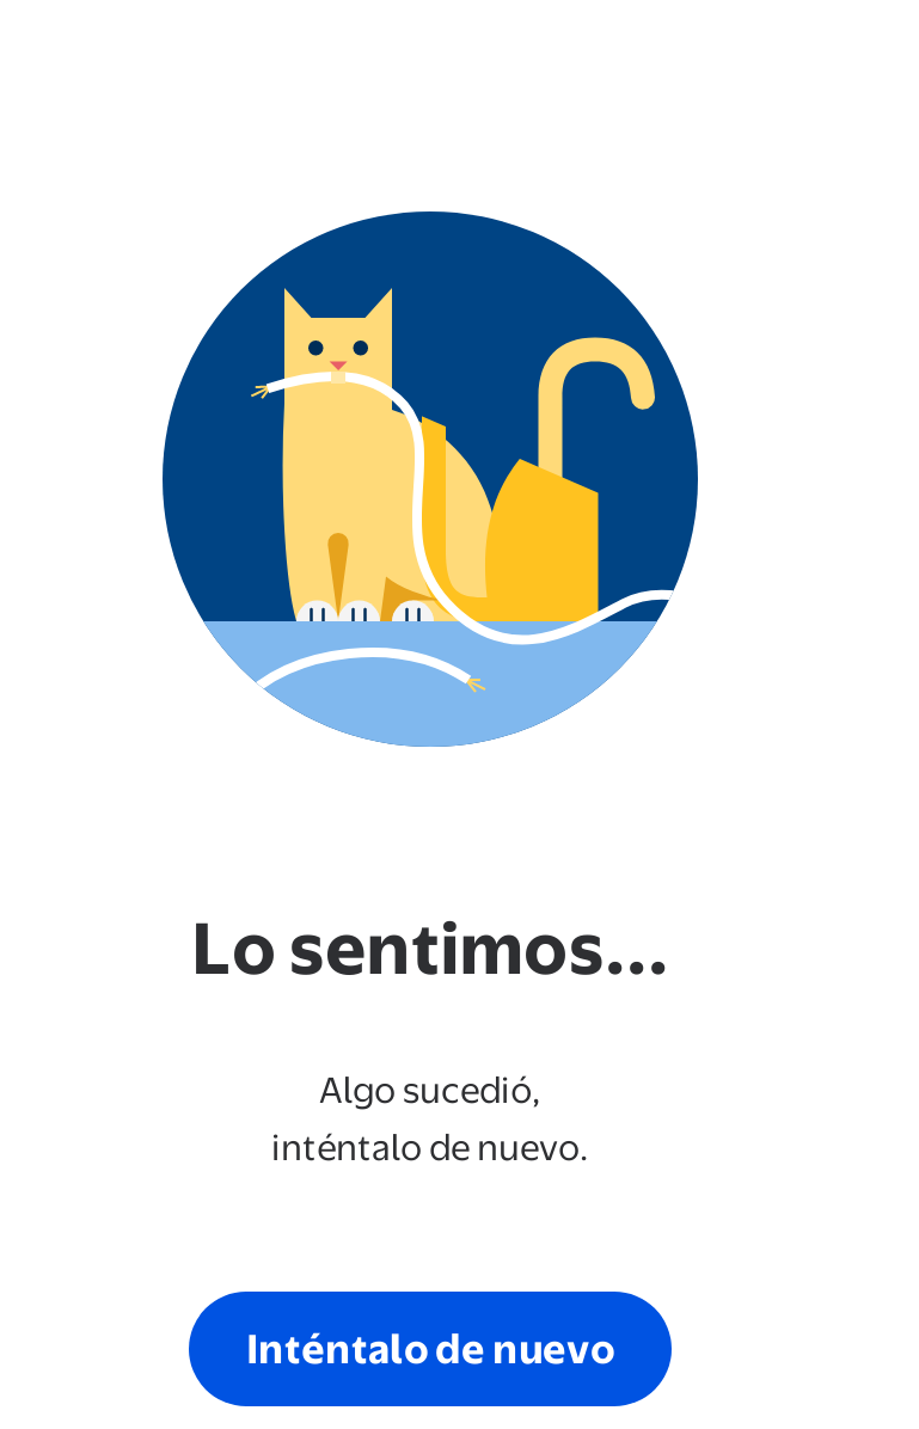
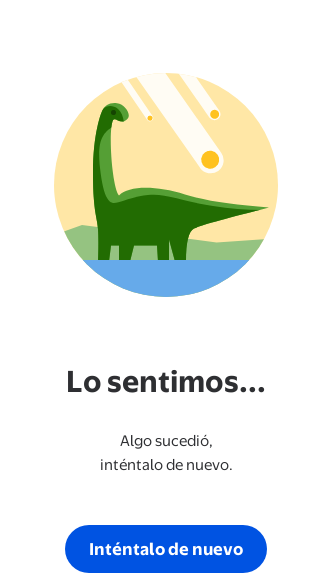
[160,209,700,694] [image] -> [54,73,278,274] [image]

